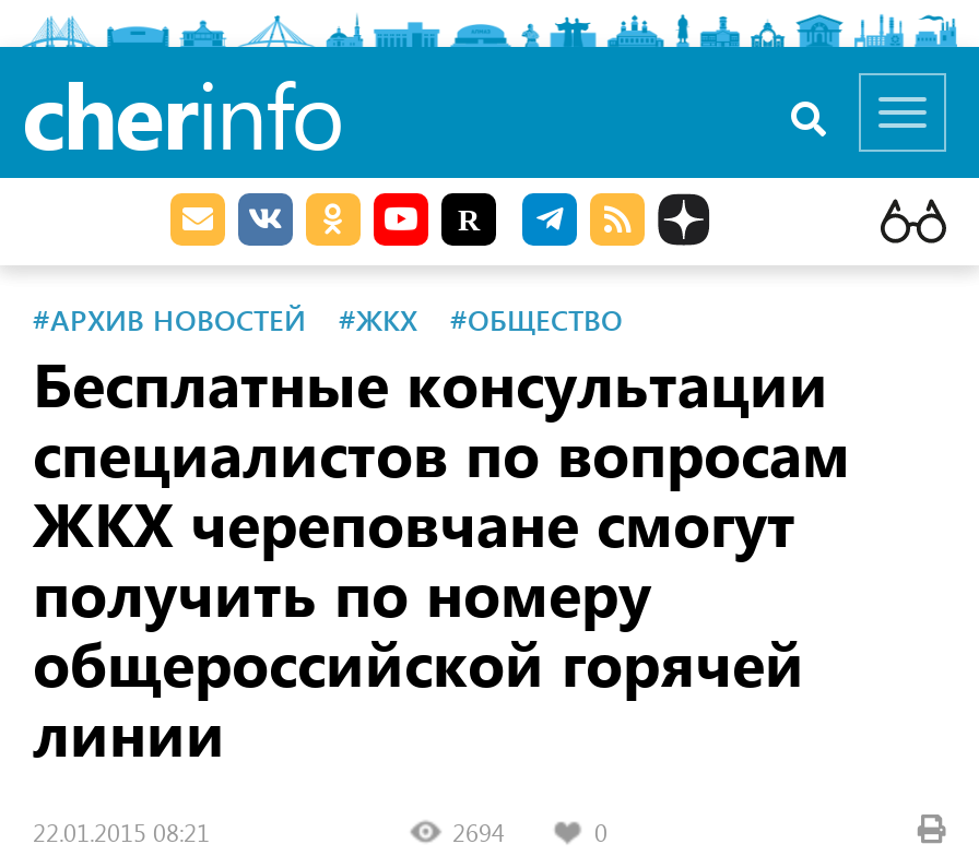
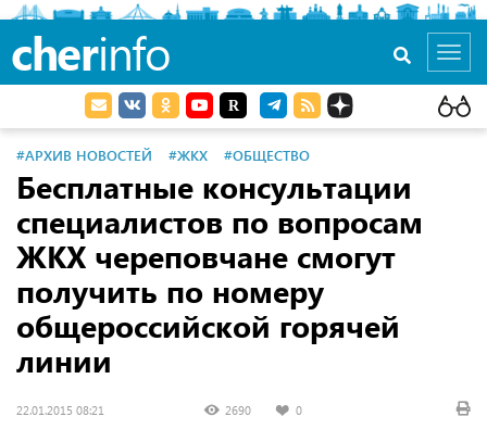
[446,818,505,846] 2694 -> [222,403,251,417] 2690

